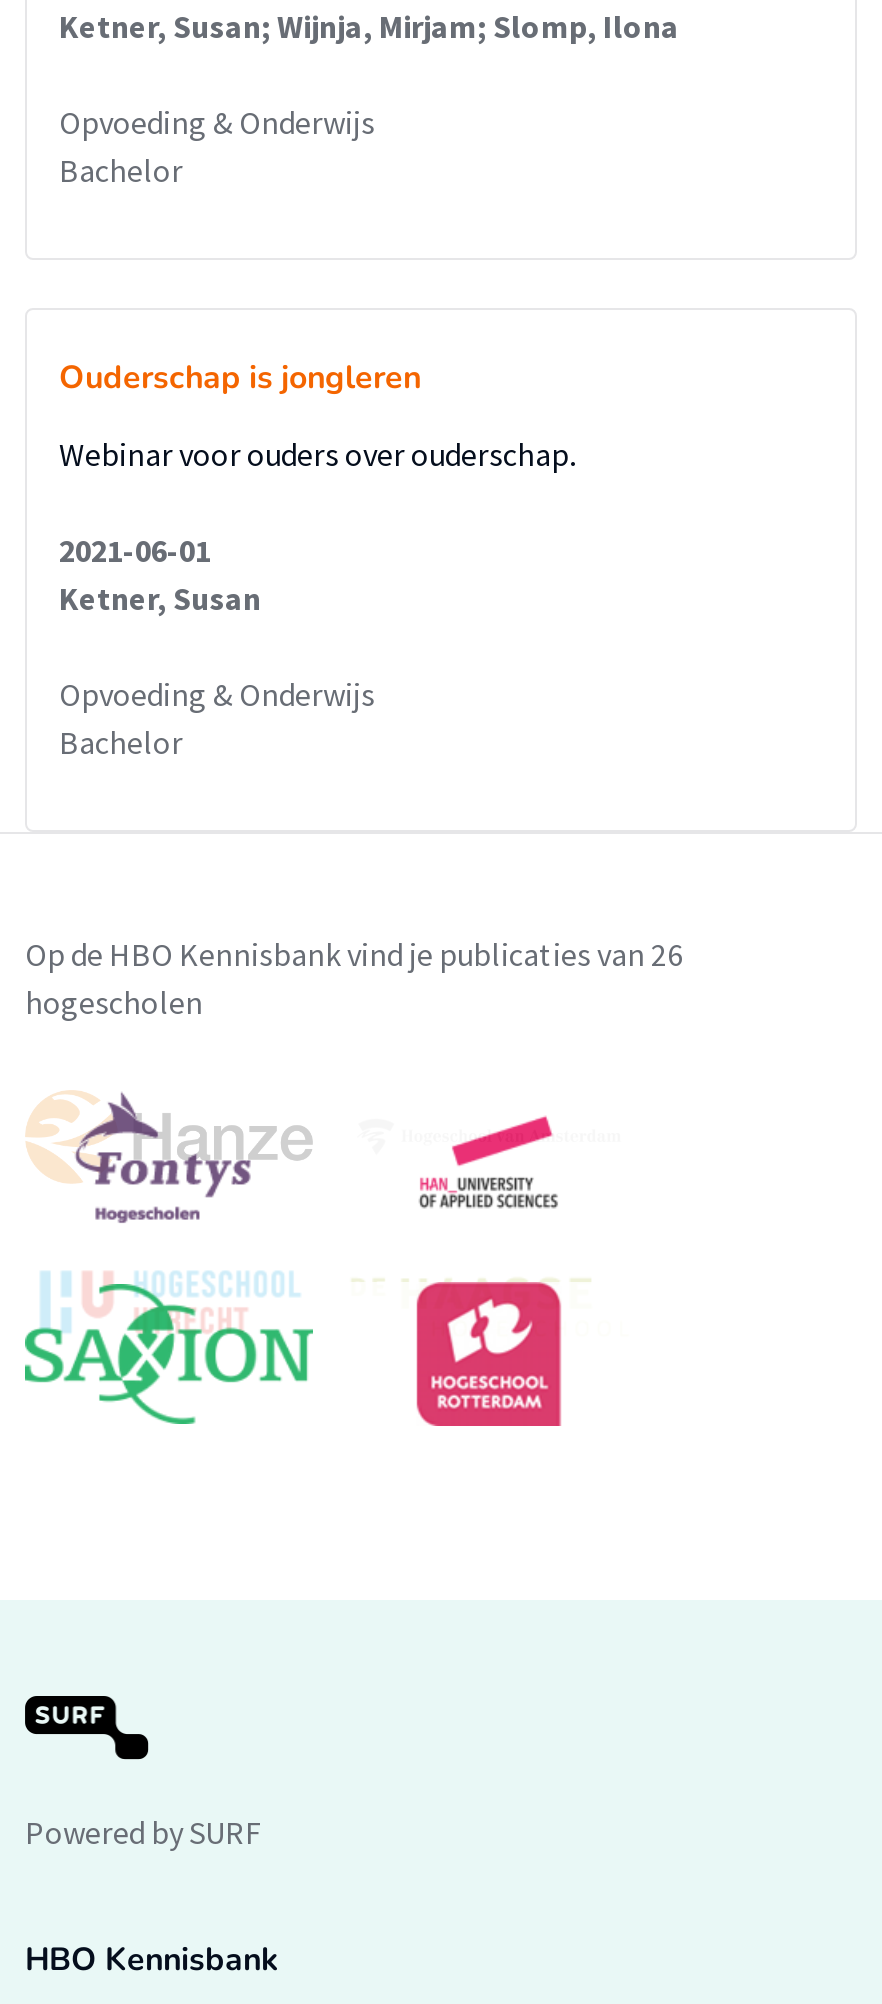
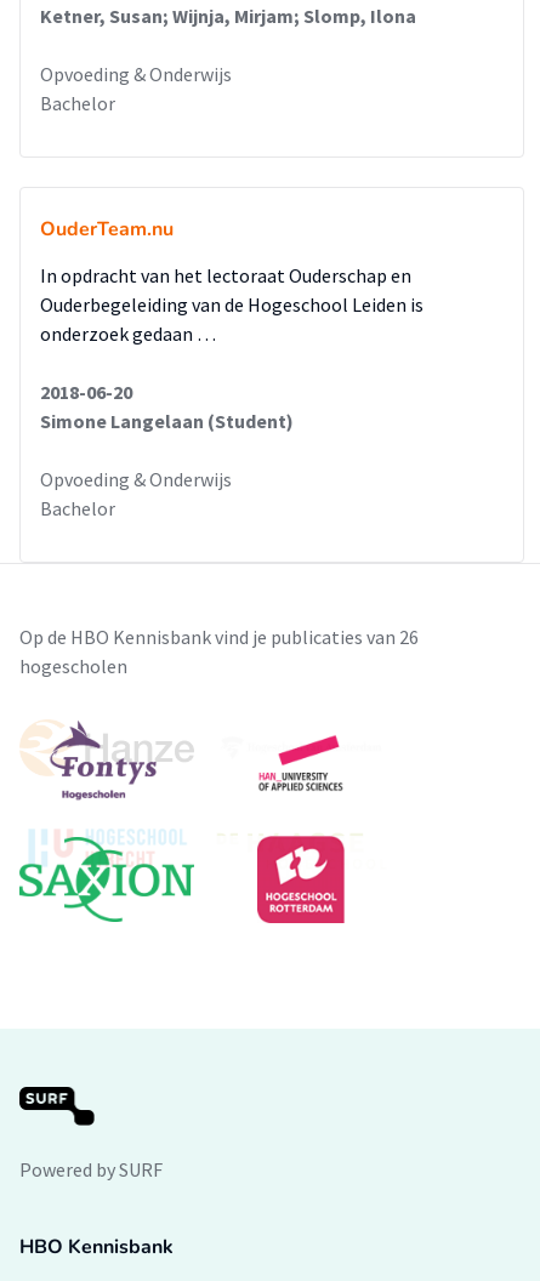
[59,356,421,400] Ouderschap is jongleren -> [40,216,174,243] OuderTeam.nu
[59,434,575,474] Webinar voor ouders over ouderschap. -> [40,263,424,346] In opdracht van het lectoraat Ouderschap en | Ouderbegeleiding van de Hogeschool Leiden is | onderzoek gedaan …
[59,530,261,618] 2021-06-01 | Ketner, Susan -> [40,380,294,433] 2018-06-20 | Simone Langelaan (Student)

